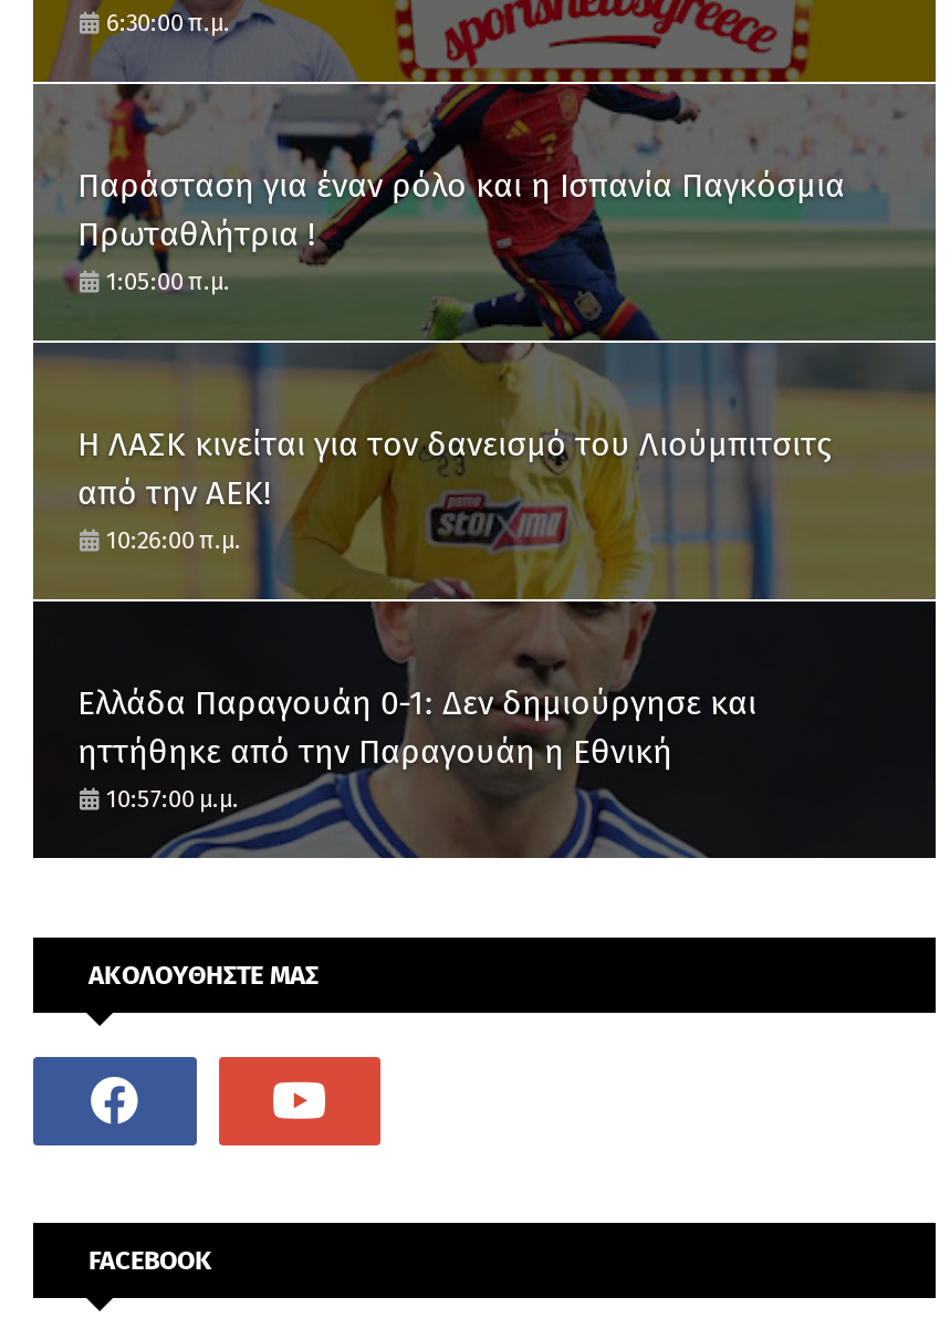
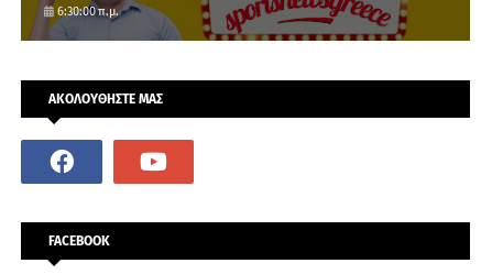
[31,82,938,858] [image] | Παράσταση για έναν ρόλο και η Ισπανία Παγκόσμια | Πρωταθλήτρια ! | 1:05:00 π.μ. -> none
[77,425,832,555] Η ΛΑΣΚ κινείται για τον δανεισμό του Λιούμπιτσιτς | από την ΑΕΚ! | 10:26:00 π.μ. -> none
[77,684,756,814] Ελλάδα Παραγουάη 0-1: Δεν δημιούργησε και | ηττήθηκε από την Παραγουάη η Εθνική | 10:57:00 μ.μ. -> none

